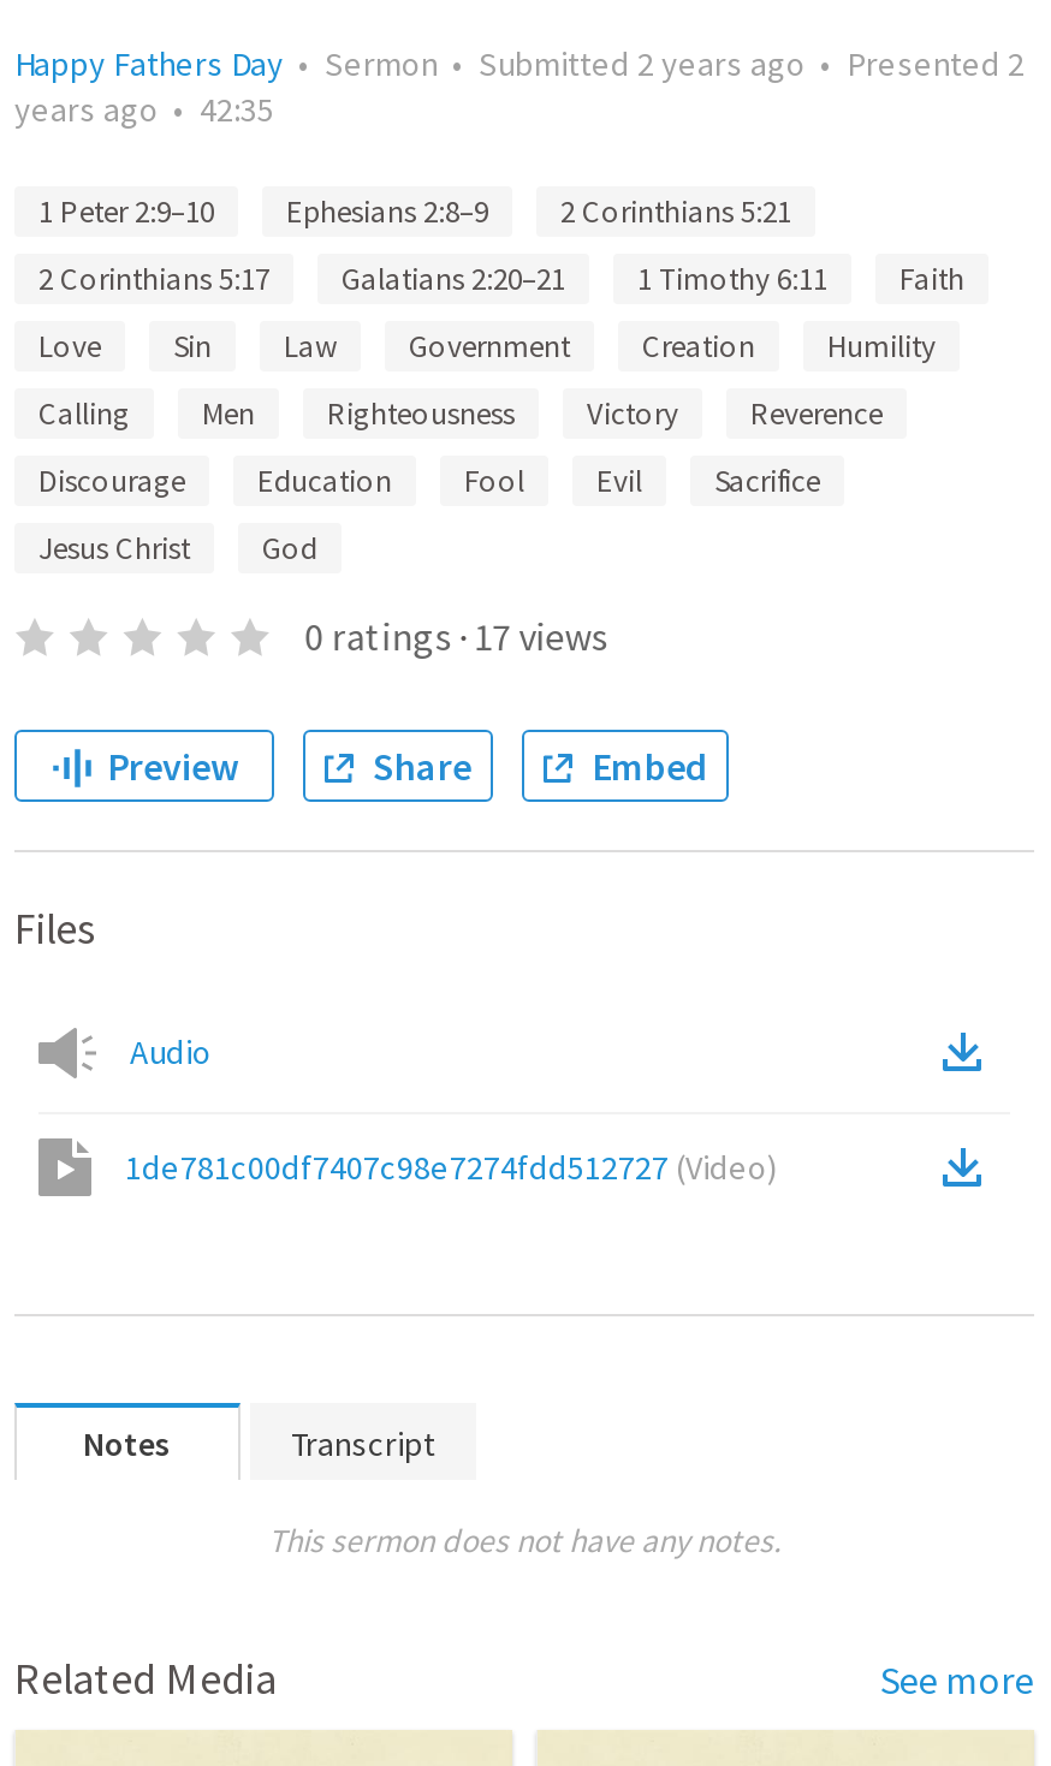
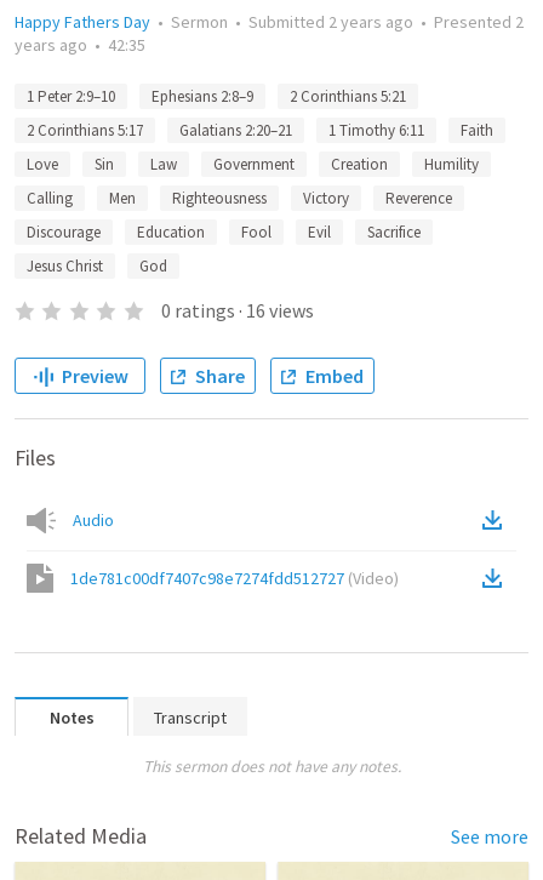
[305,612,608,660] 0 ratings · 17 views -> [161,298,314,322] 0 ratings · 16 views

